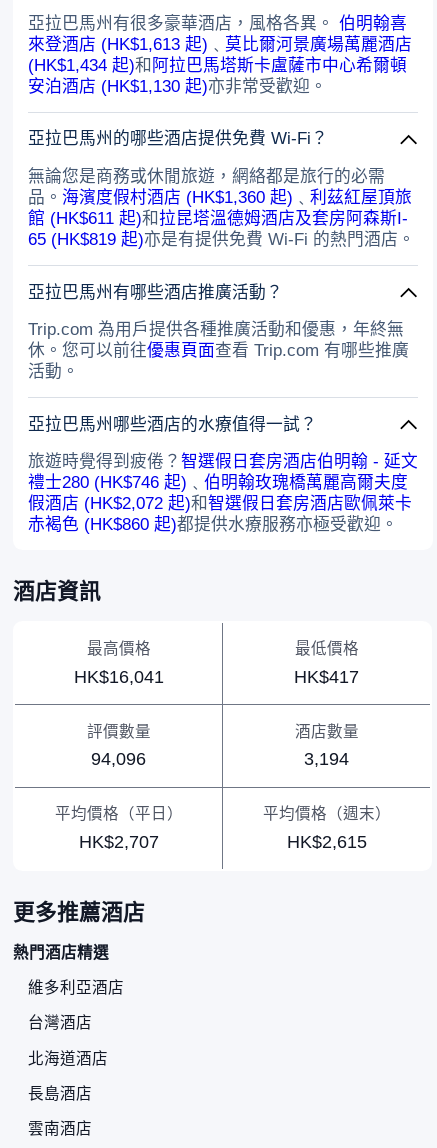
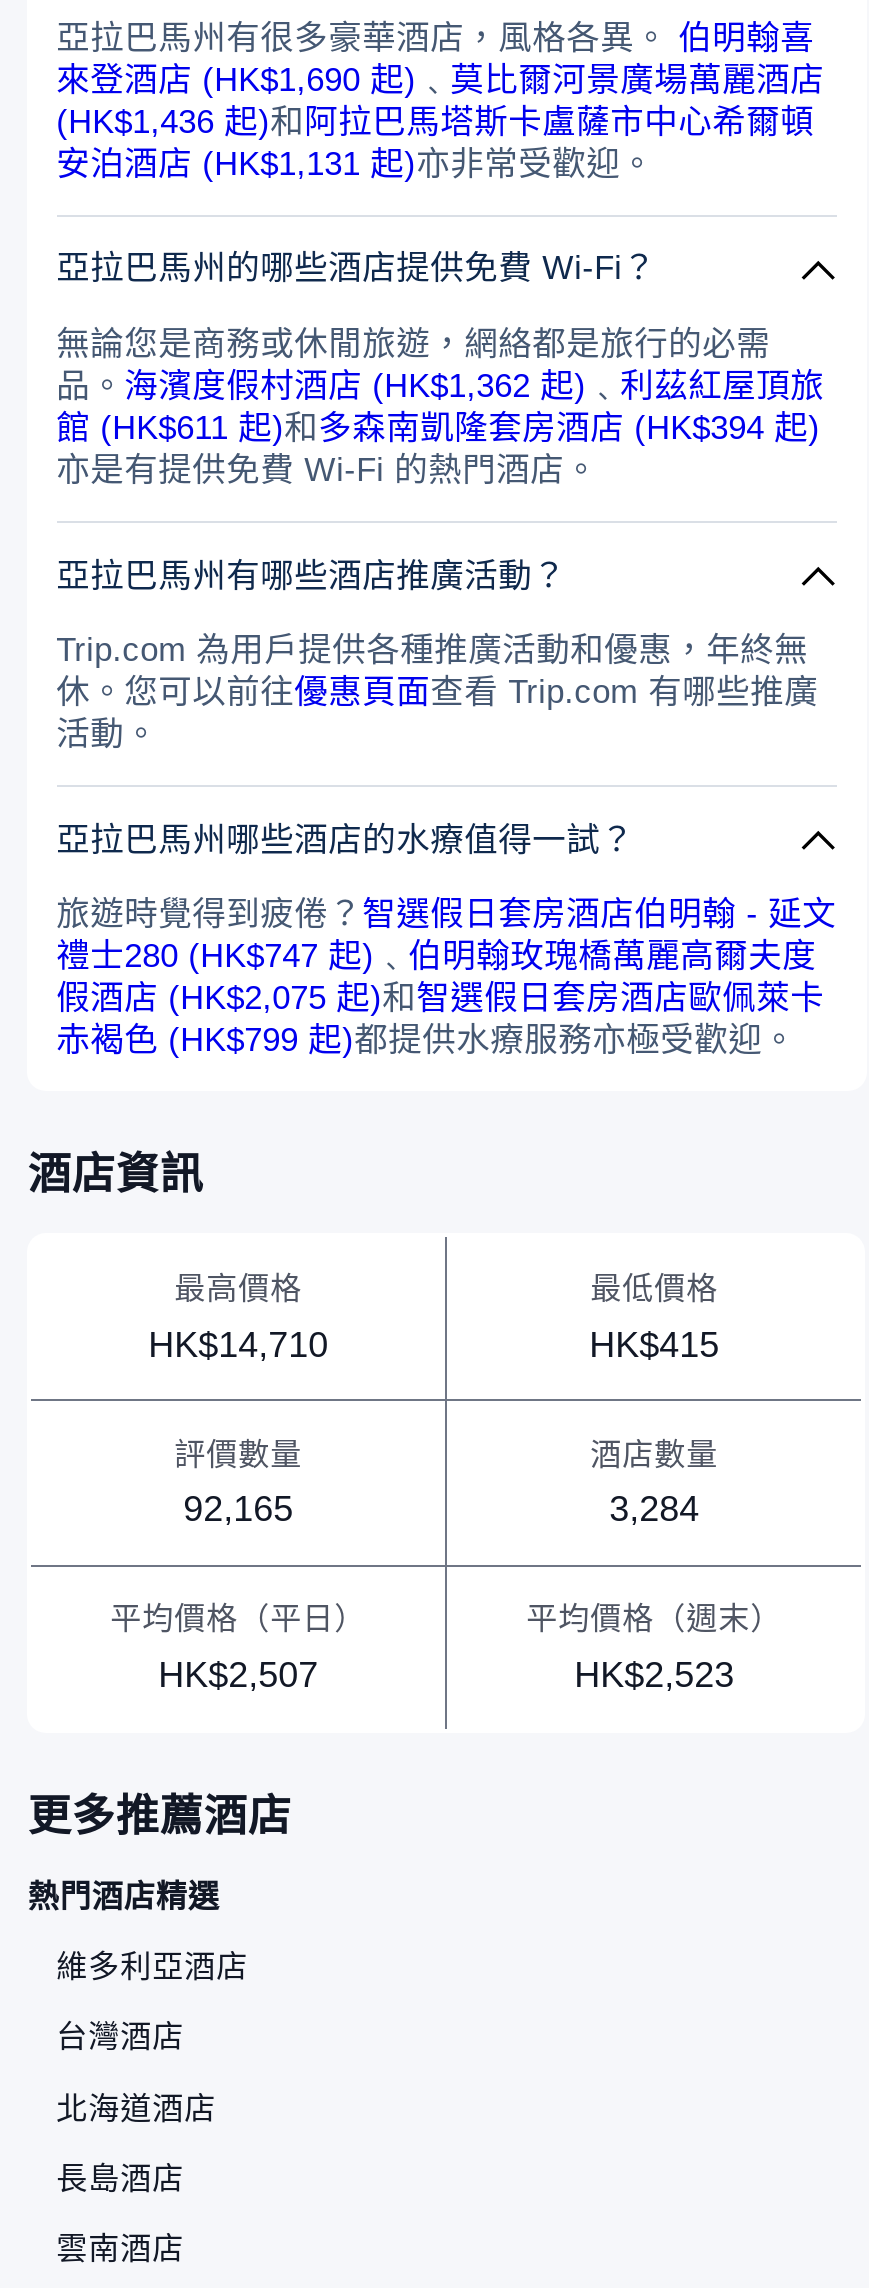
[28,35,412,54] 來登酒店 (HK$1,613 起) ﹑莫比爾河景廣場萬麗酒店 -> [56,61,824,99] 來登酒店 (HK$1,690 起) ﹑莫比爾河景廣場萬麗酒店
[28,56,407,75] (HK$1,434 起)和阿拉巴馬塔斯卡盧薩市中心希爾頓 -> [56,103,814,141] (HK$1,436 起)和阿拉巴馬塔斯卡盧薩市中心希爾頓
[28,77,327,96] 安泊酒店 (HK$1,130 起)亦非常受歡迎。 -> [56,145,654,183] 安泊酒店 (HK$1,131 起)亦非常受歡迎。
[28,188,415,249] 品。海濱度假村酒店 (HK$1,360 起) ﹑利茲紅屋頂旅 | 館 (HK$611 起)和拉昆塔溫德姆酒店及套房阿森斯I- | 65 (HK$819 起)亦是有提供免費 Wi-Fi 的熱門酒店。 -> [56,368,824,490] 品。海濱度假村酒店 (HK$1,362 起) ﹑利茲紅屋頂旅 | 館 (HK$611 起)和多森南凱隆套房酒店 (HK$394 起) | 亦是有提供免費 Wi-Fi 的熱門酒店。
[28,473,408,492] 禮士280 (HK$746 起) ﹑伯明翰玫瑰橋萬麗高爾夫度 -> [56,938,816,976] 禮士280 (HK$747 起) ﹑伯明翰玫瑰橋萬麗高爾夫度
[28,494,412,513] 假酒店 (HK$2,072 起)和智選假日套房酒店歐佩萊卡 -> [56,980,824,1018] 假酒店 (HK$2,075 起)和智選假日套房酒店歐佩萊卡
[28,515,398,534] 赤褐色 (HK$860 起)都提供水療服務亦極受歡迎。 -> [56,1022,796,1060] 赤褐色 (HK$799 起)都提供水療服務亦極受歡迎。
[74,667,164,687] HK$16,041 -> [148,1325,328,1365] HK$14,710
[294,667,359,687] HK$417 -> [589,1325,719,1365] HK$415
[91,749,146,769] 94,096 -> [183,1490,293,1530] 92,165
[304,749,349,769] 3,194 -> [609,1490,699,1530] 3,284
[79,832,159,852] HK$2,707 -> [158,1655,318,1695] HK$2,507
[287,832,367,852] HK$2,615 -> [574,1655,734,1695] HK$2,523

